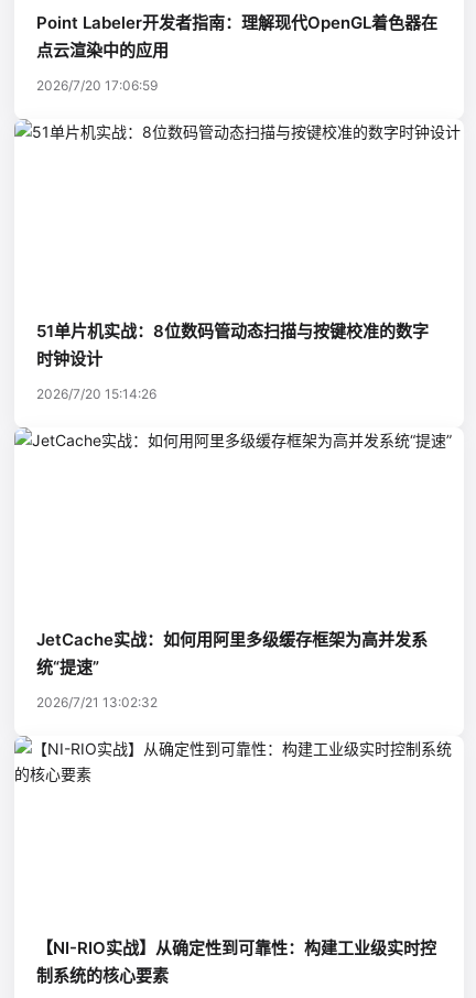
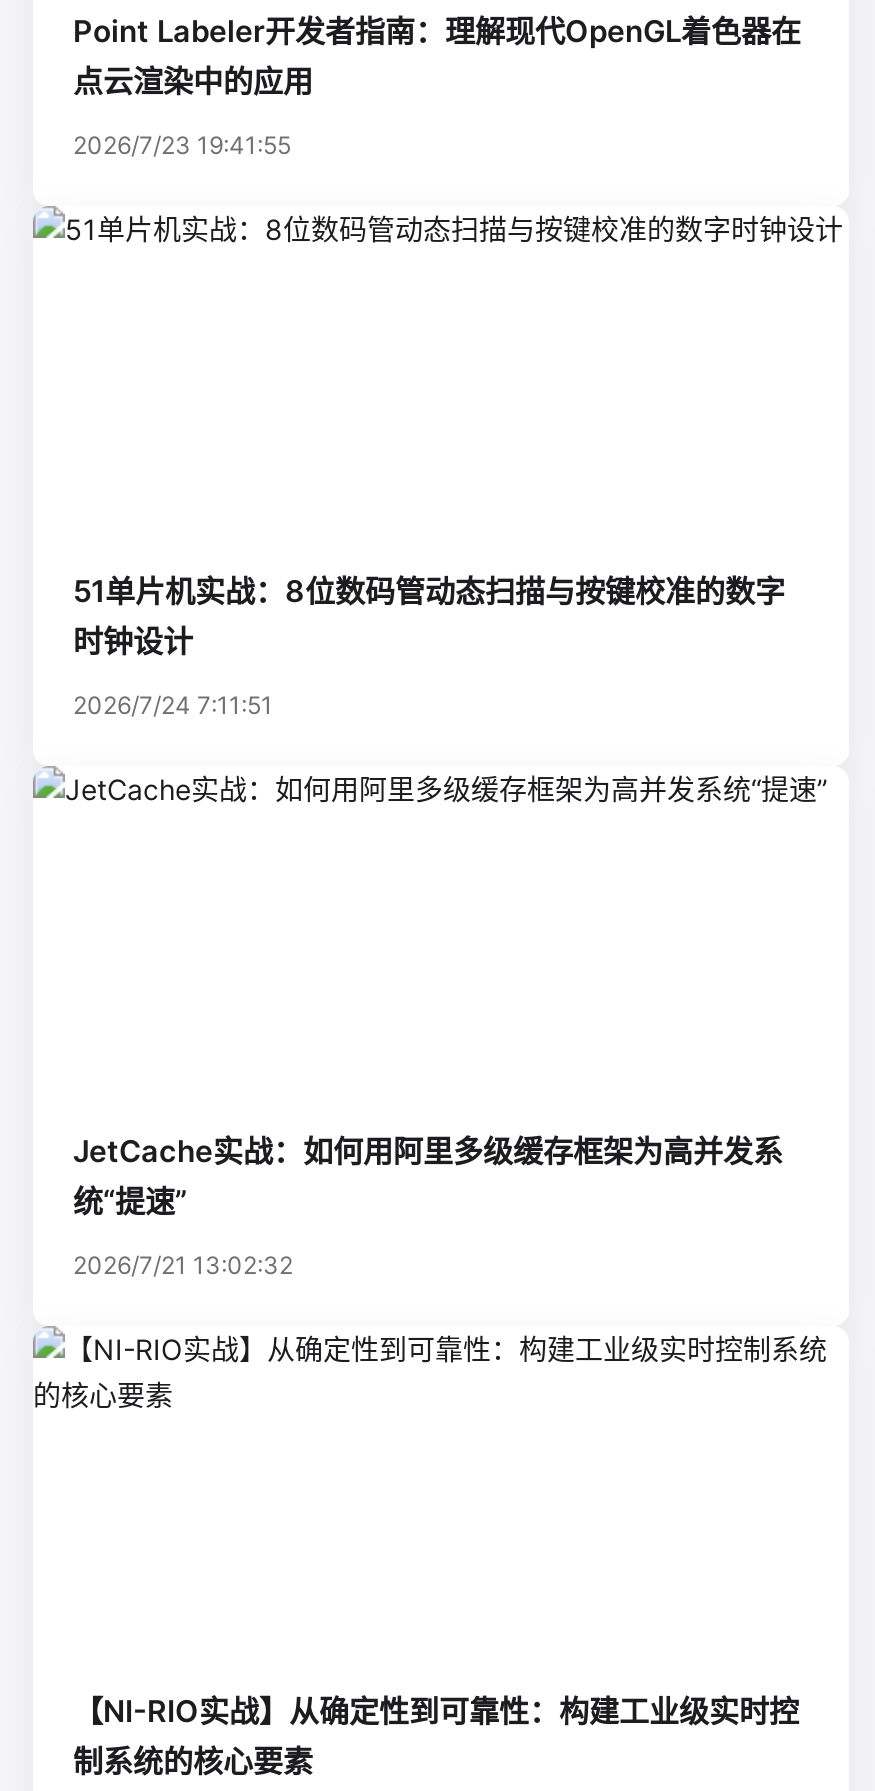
[36,77,158,94] 2026/7/20 17:06:59 -> [73,130,291,160] 2026/7/23 19:41:55
[36,386,156,402] 2026/7/20 15:14:26 -> [73,690,273,720] 2026/7/24 7:11:51

